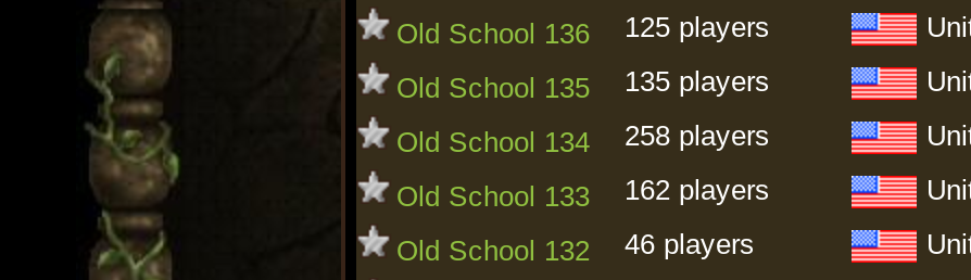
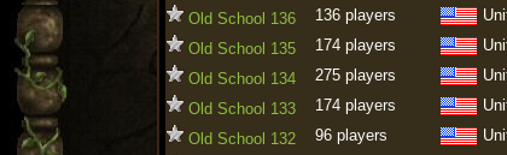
[396,11,770,50] Old School 136 125 players -> [188,6,395,28] Old School 136 136 players
[396,65,770,104] Old School 135 135 players -> [188,36,395,58] Old School 135 174 players
[396,119,770,158] Old School 134 258 players -> [188,66,395,88] Old School 134 275 players
[396,174,770,213] Old School 133 162 players -> [188,96,395,118] Old School 133 174 players
[396,228,755,267] Old School 132 46 players -> [188,126,387,148] Old School 132 96 players

